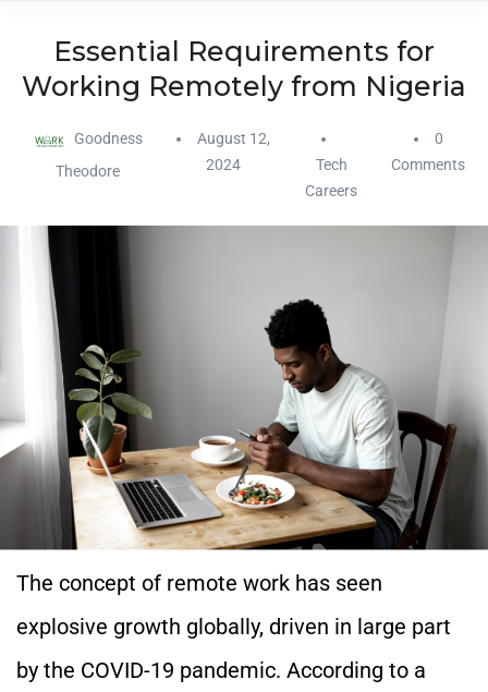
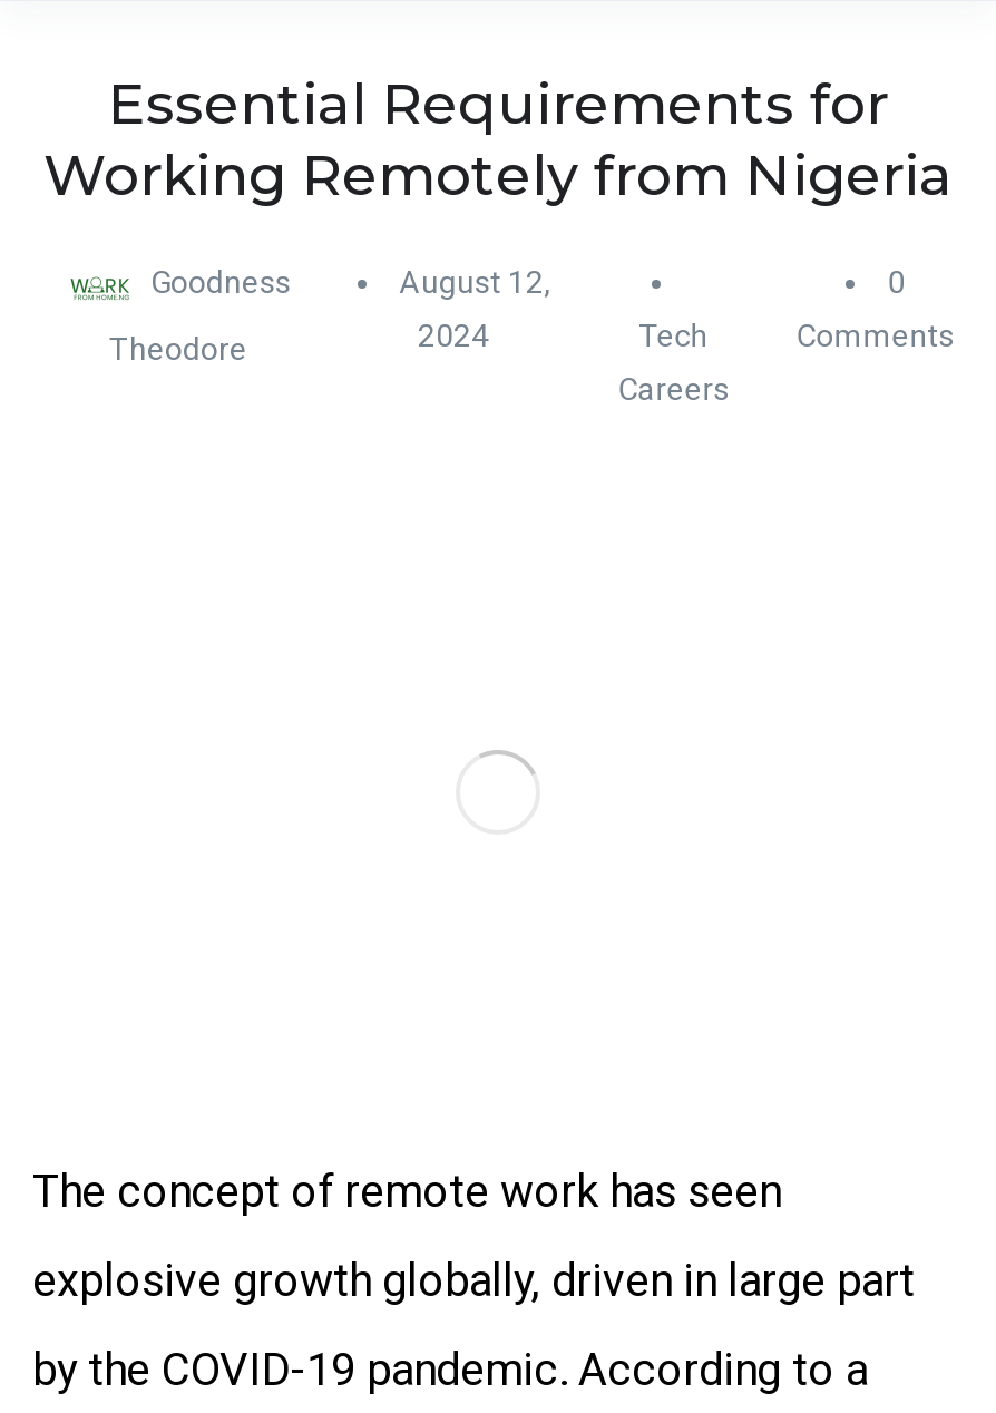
[3,224,485,551] [image] -> none

